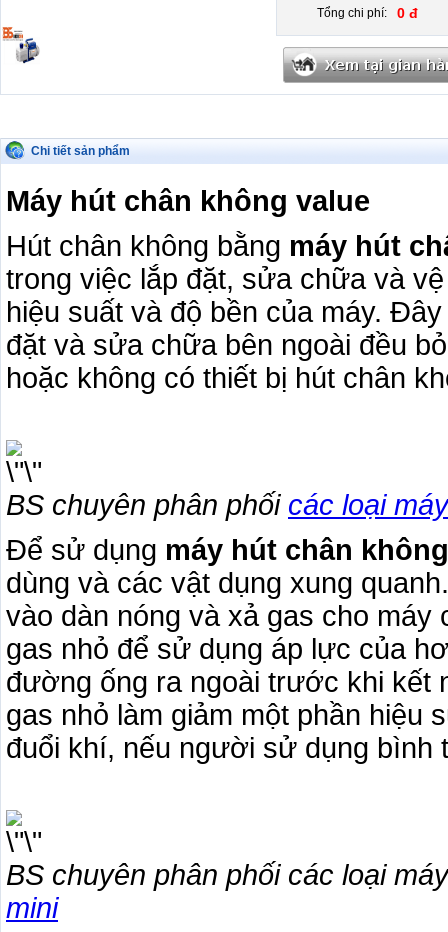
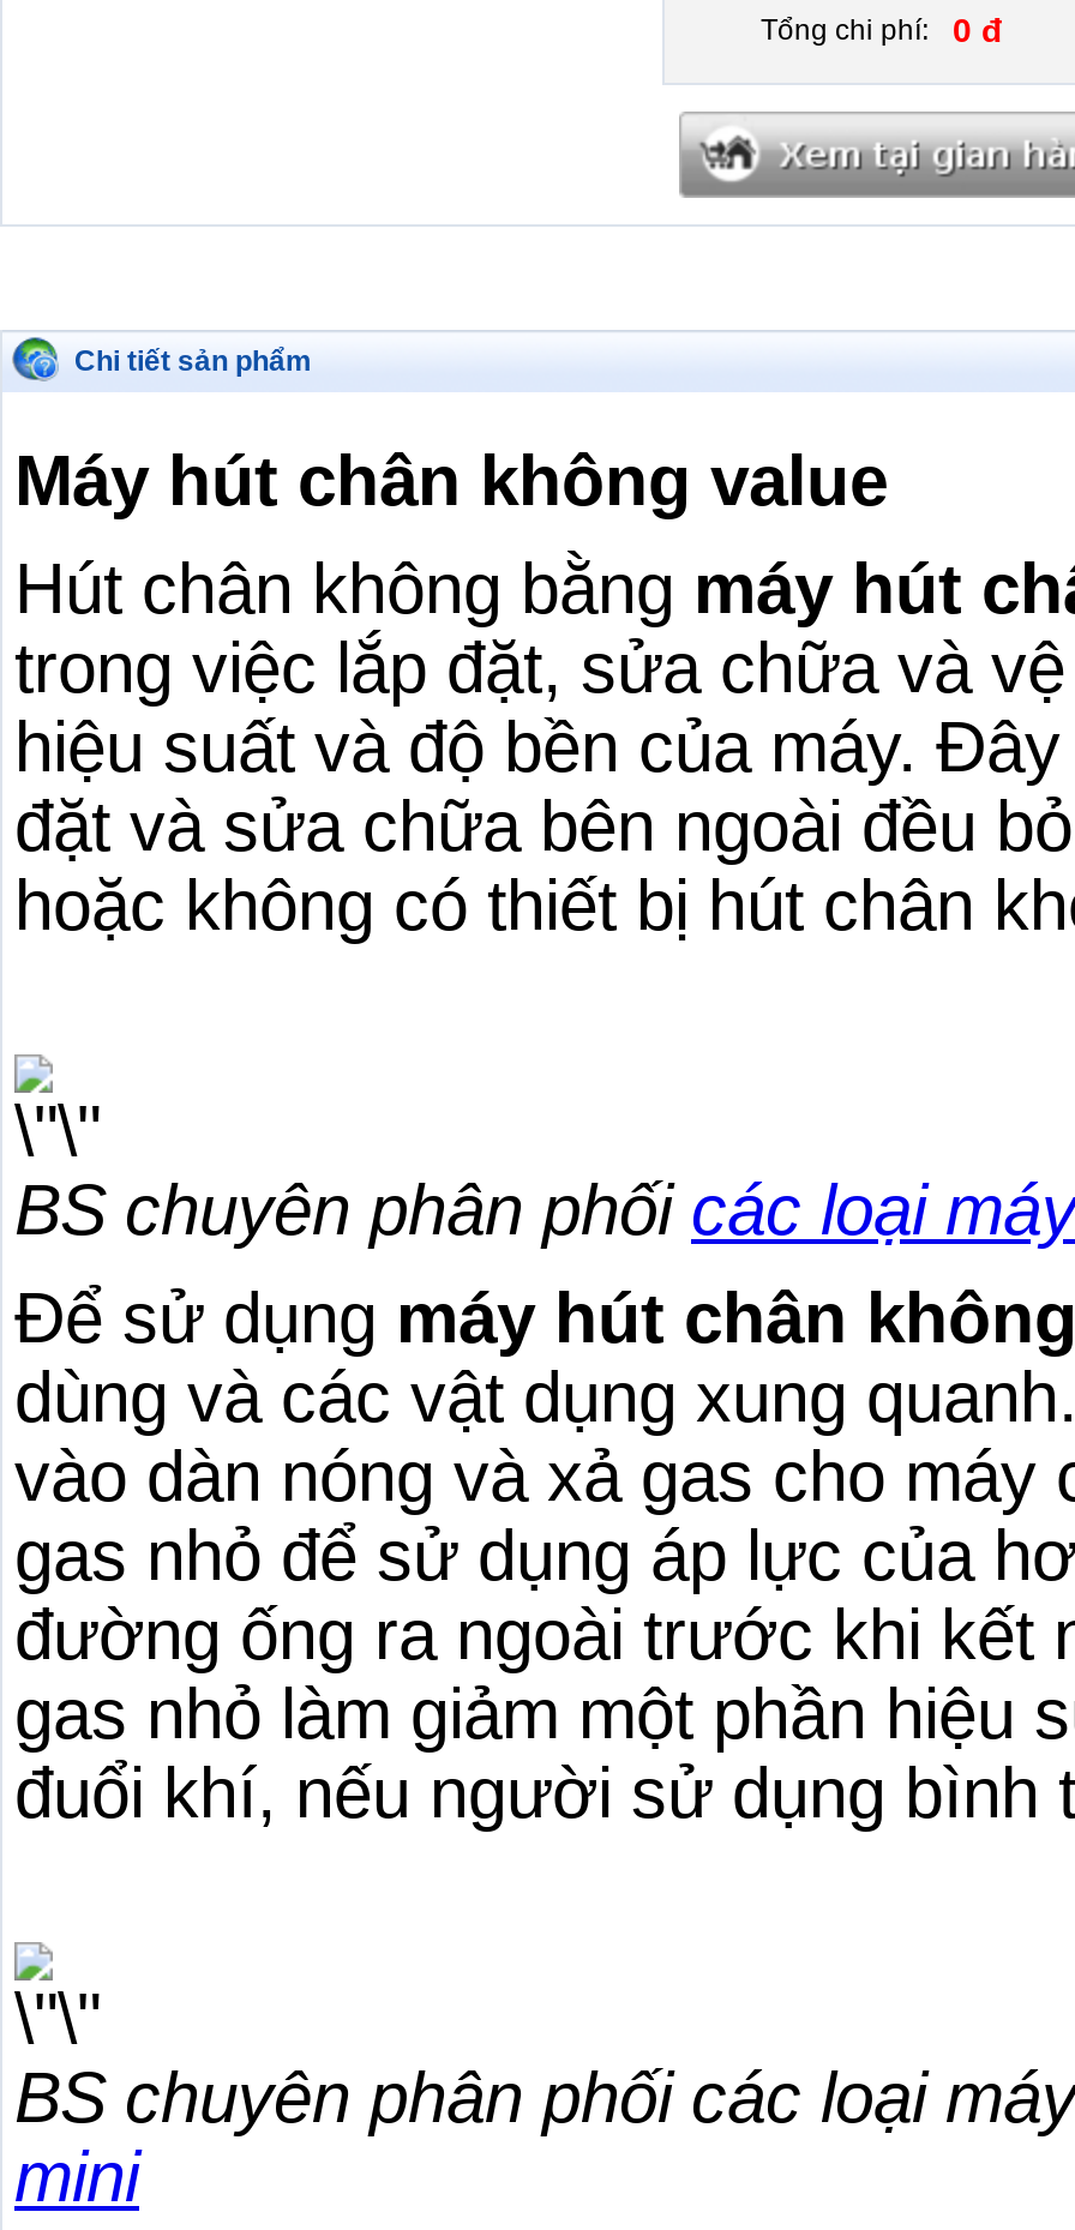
[3,26,40,64] [image] -> none

